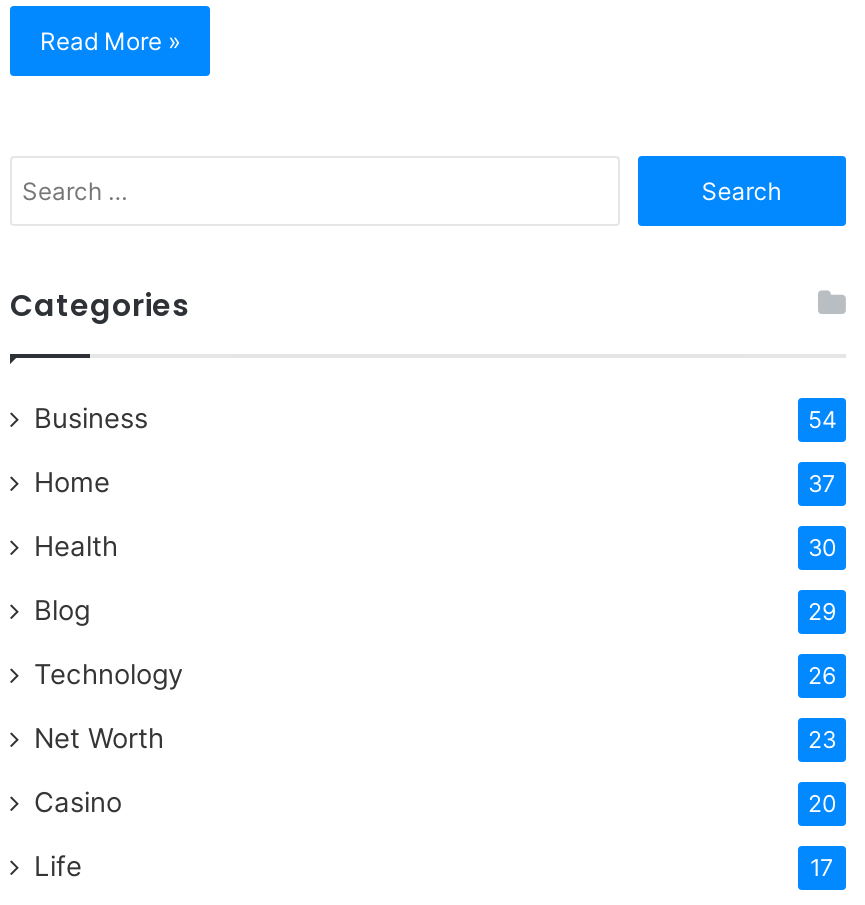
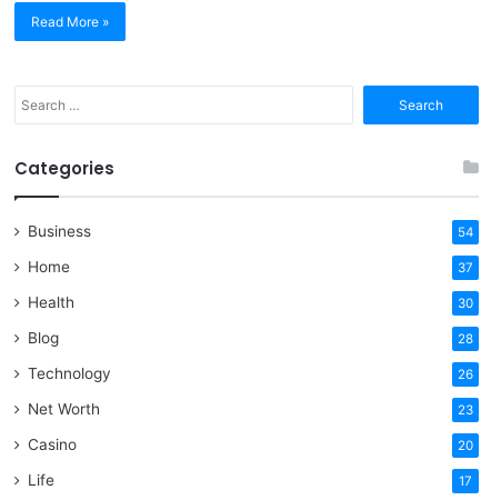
[808,597,836,625] 29 -> [458,331,473,346] 28

